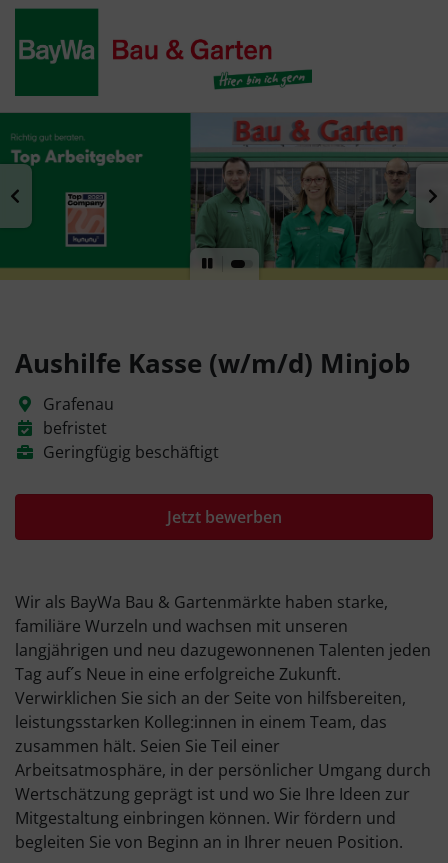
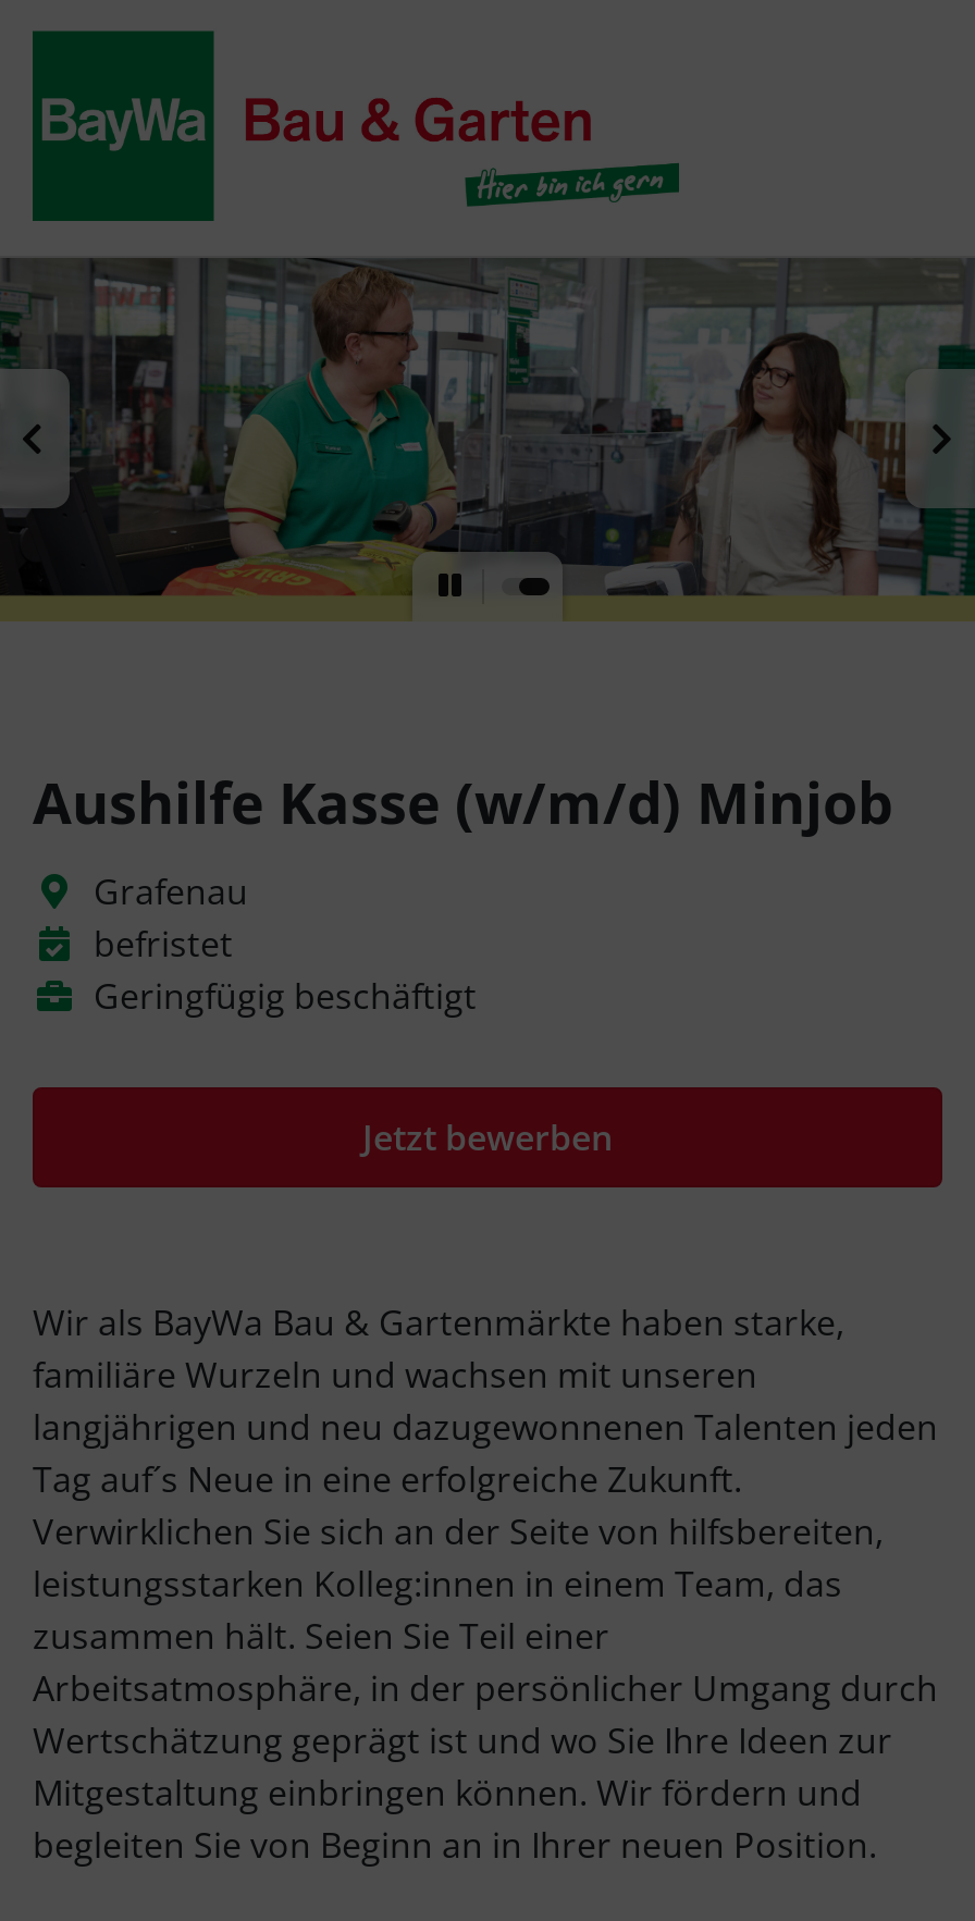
[3,112,445,269] [image] -> [7,256,968,598] [image]

